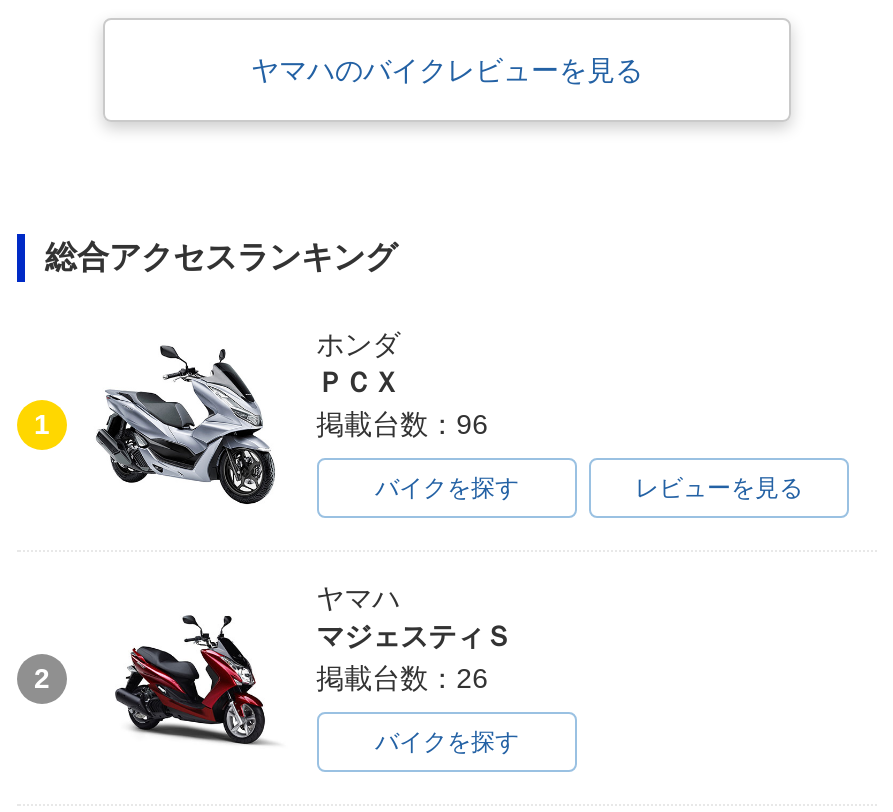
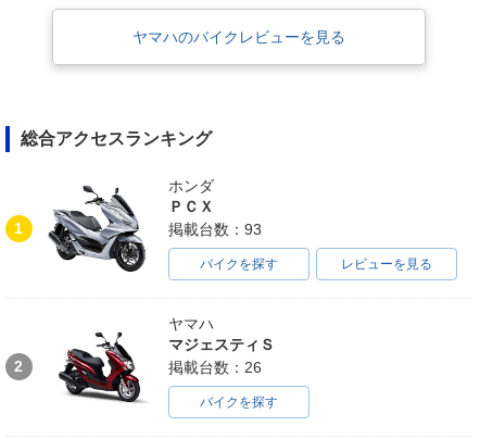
[316,408,488,440] 掲載台数：96 -> [168,220,261,238] 掲載台数：93

